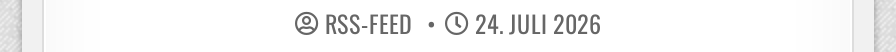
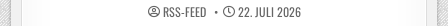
[325,5,601,39] RSS-FEED 24. JULI 2026 -> [162,3,300,20] RSS-FEED 22. JULI 2026

